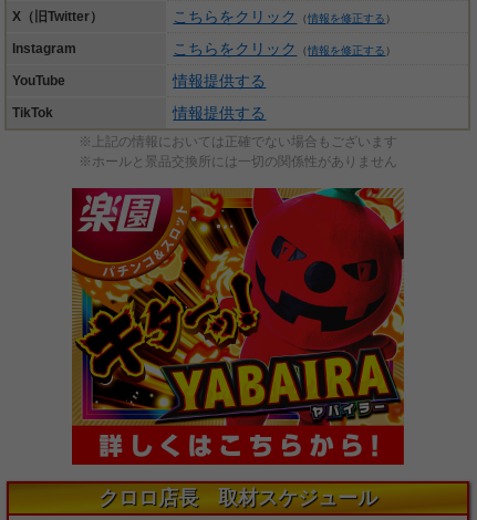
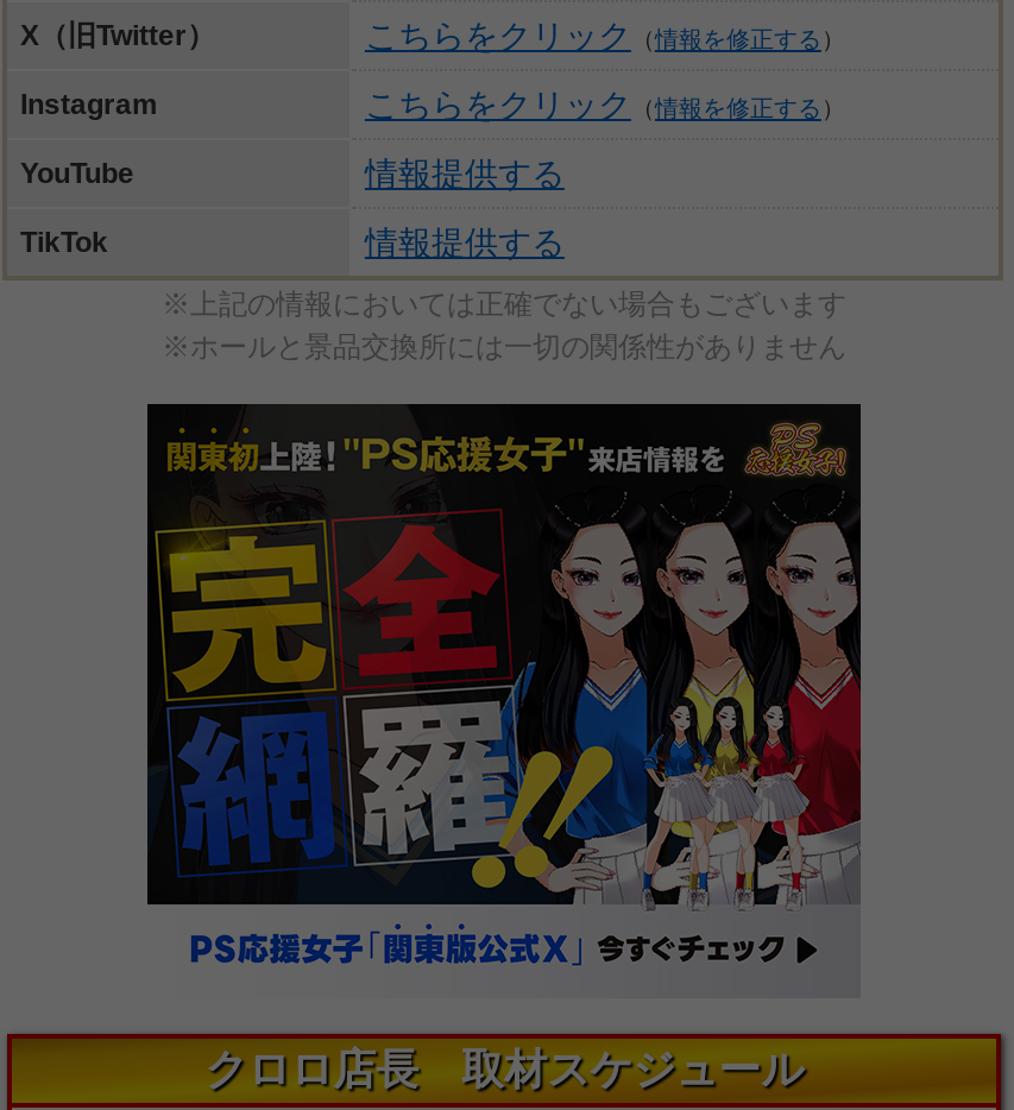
[71,187,405,466] [image] -> [145,402,863,998] [image]

